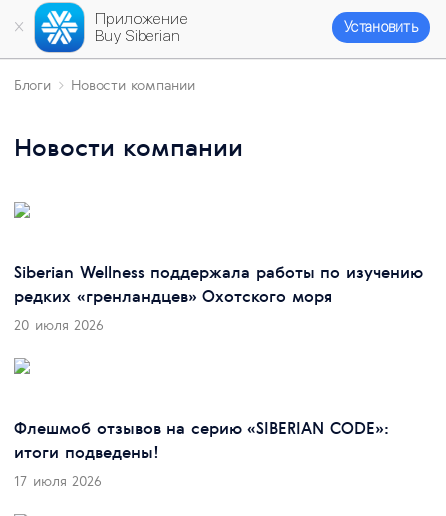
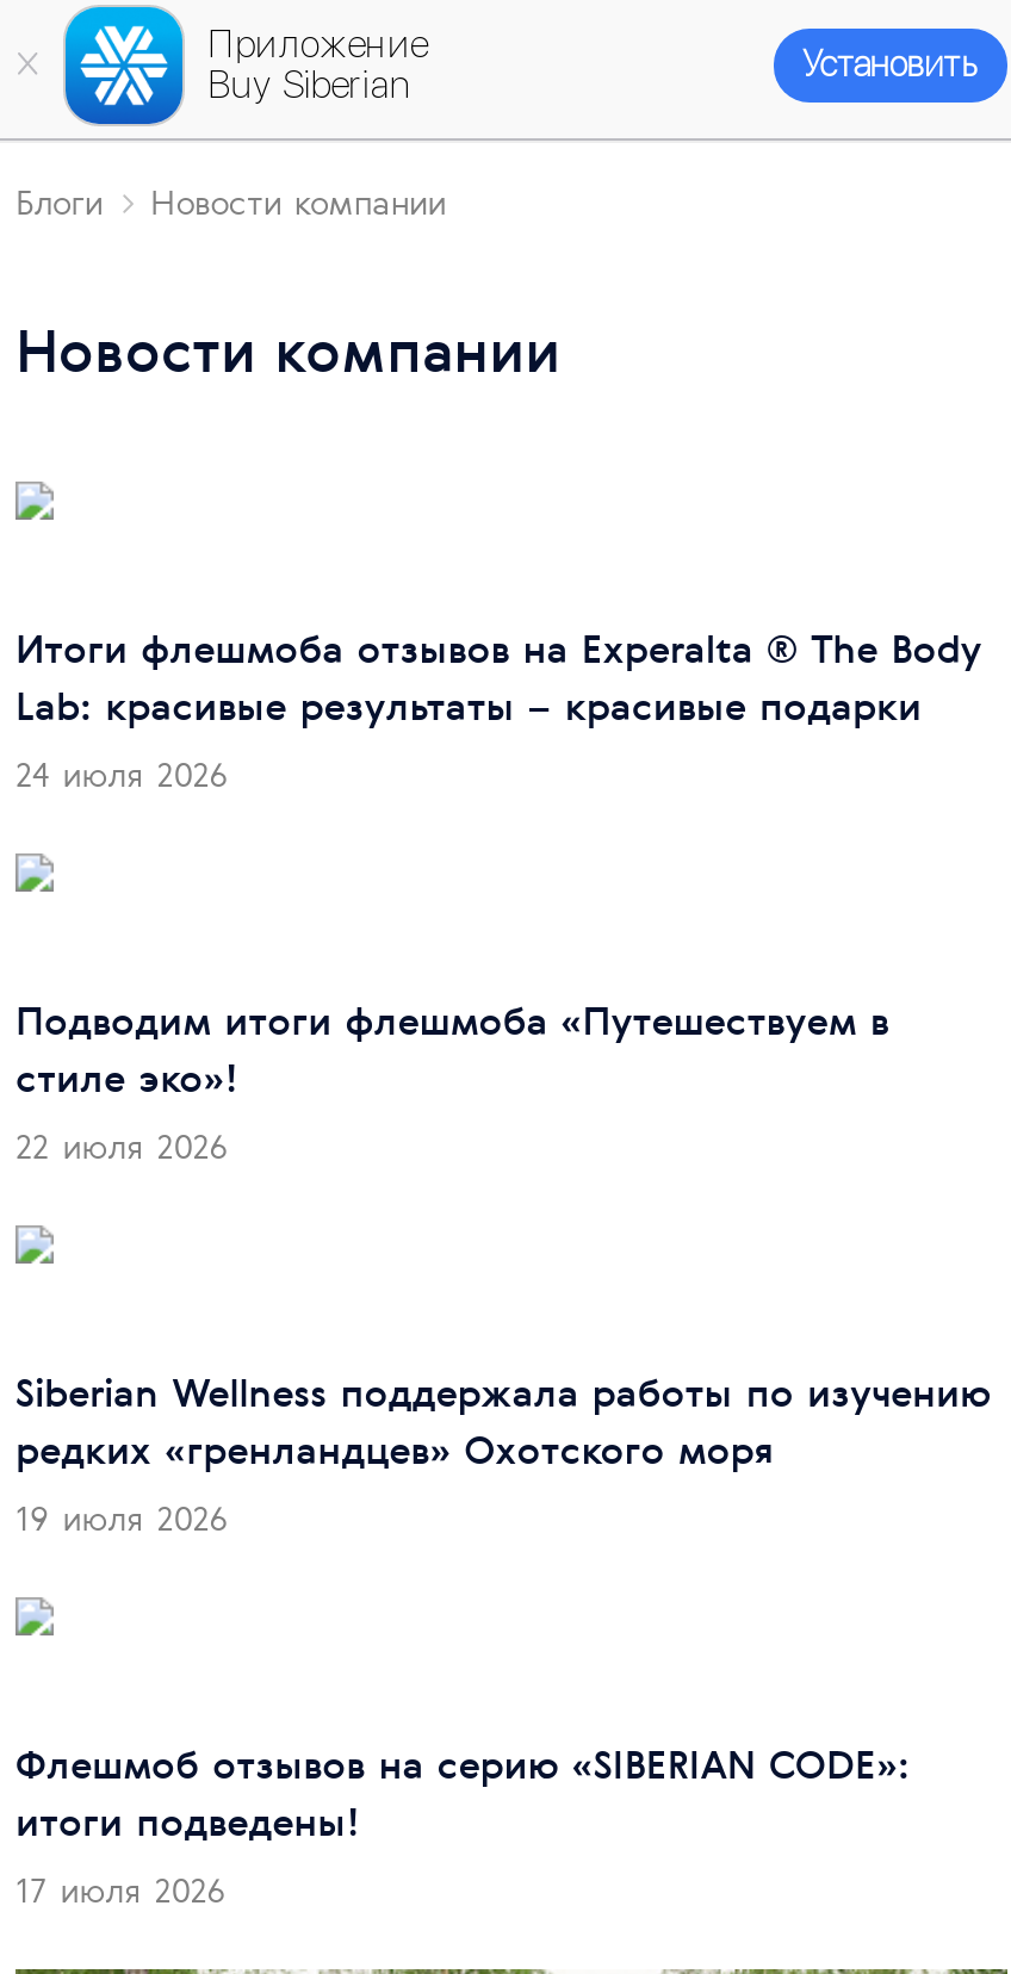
none -> [15,622,982,796] Итоги флешмоба отзывов на Experalta ® The Body | Lab: красивые результаты – красивые подарки | 24 июля 2026
none -> [15,994,889,1168] Подводим итоги флешмоба «Путешествуем в | стиле эко»! | 22 июля 2026
[14,316,104,334] 20 июля 2026 -> [15,1497,228,1540] 19 июля 2026

